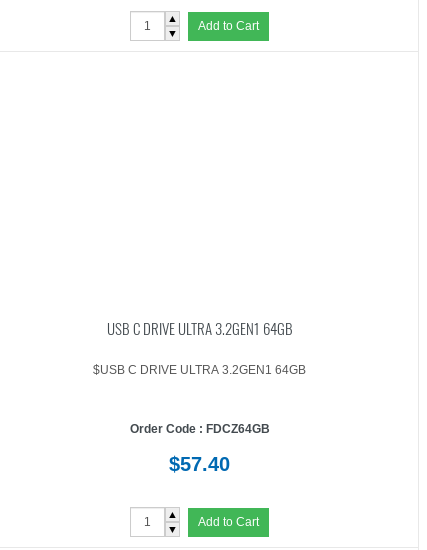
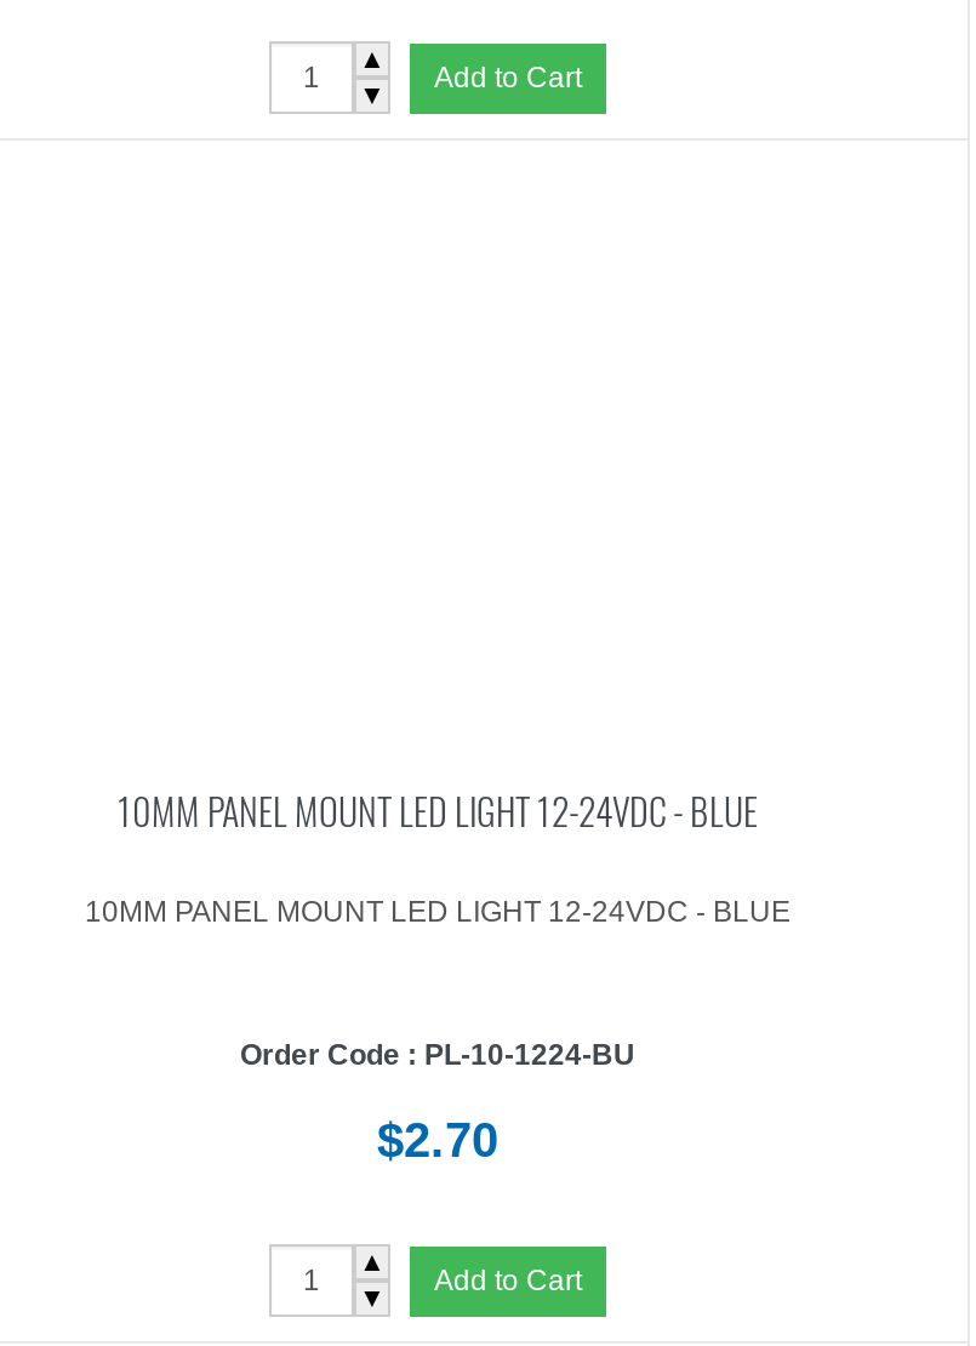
[106,317,292,339] USB C DRIVE ULTRA 3.2GEN1 64GB -> [118,782,758,836] 10MM PANEL MOUNT LED LIGHT 12-24VDC - BLUE
[93,363,306,377] $USB C DRIVE ULTRA 3.2GEN1 64GB -> [85,894,790,928] 10MM PANEL MOUNT LED LIGHT 12-24VDC - BLUE
[129,422,269,436] Order Code : FDCZ64GB -> [240,1037,635,1071] Order Code : PL-10-1224-BU
[169,453,230,475] $57.40 -> [377,1112,498,1166] $2.70

